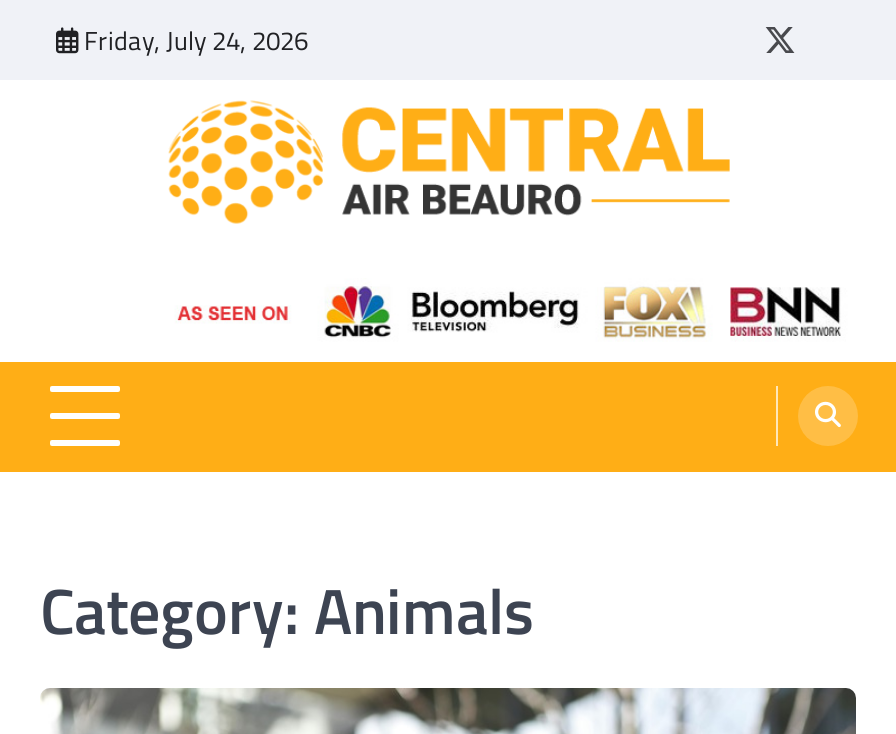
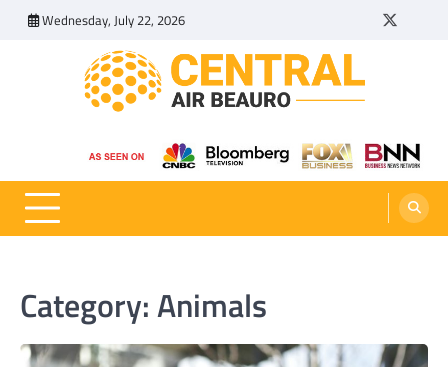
[84,20,308,60] Friday, July 24, 2026 -> [42,10,185,30] Wednesday, July 22, 2026

